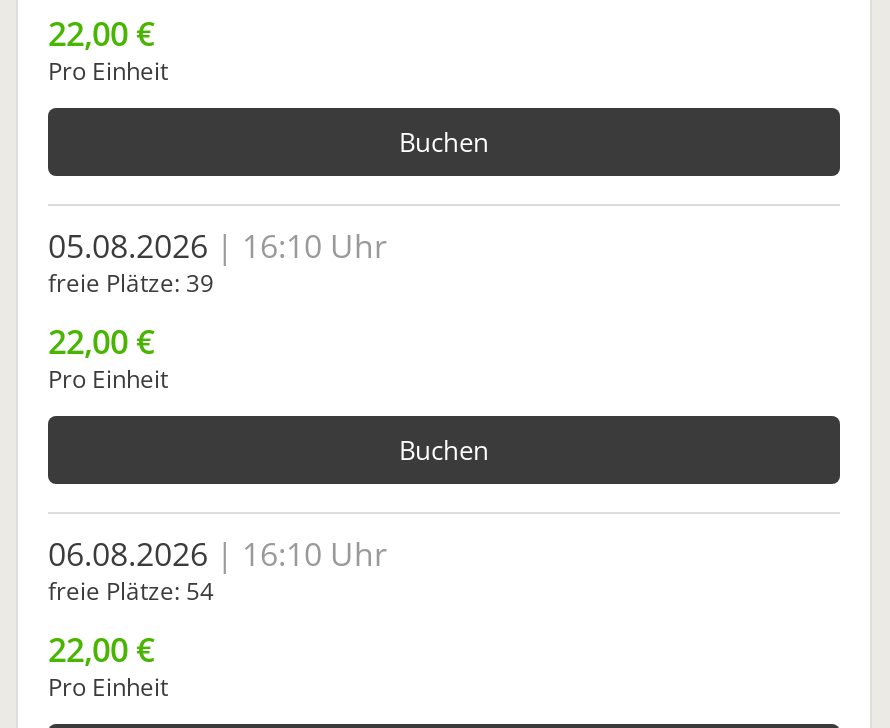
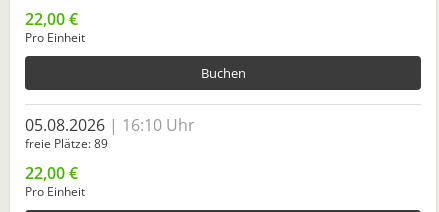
[48,266,489,608] freie Plätze 39 | 22,00 € | Pro Einheit | Buchen | 06.08.2026 | 16:10 Uhr | freie Plätze 54 -> [25,135,108,152] freie Plätze 89

